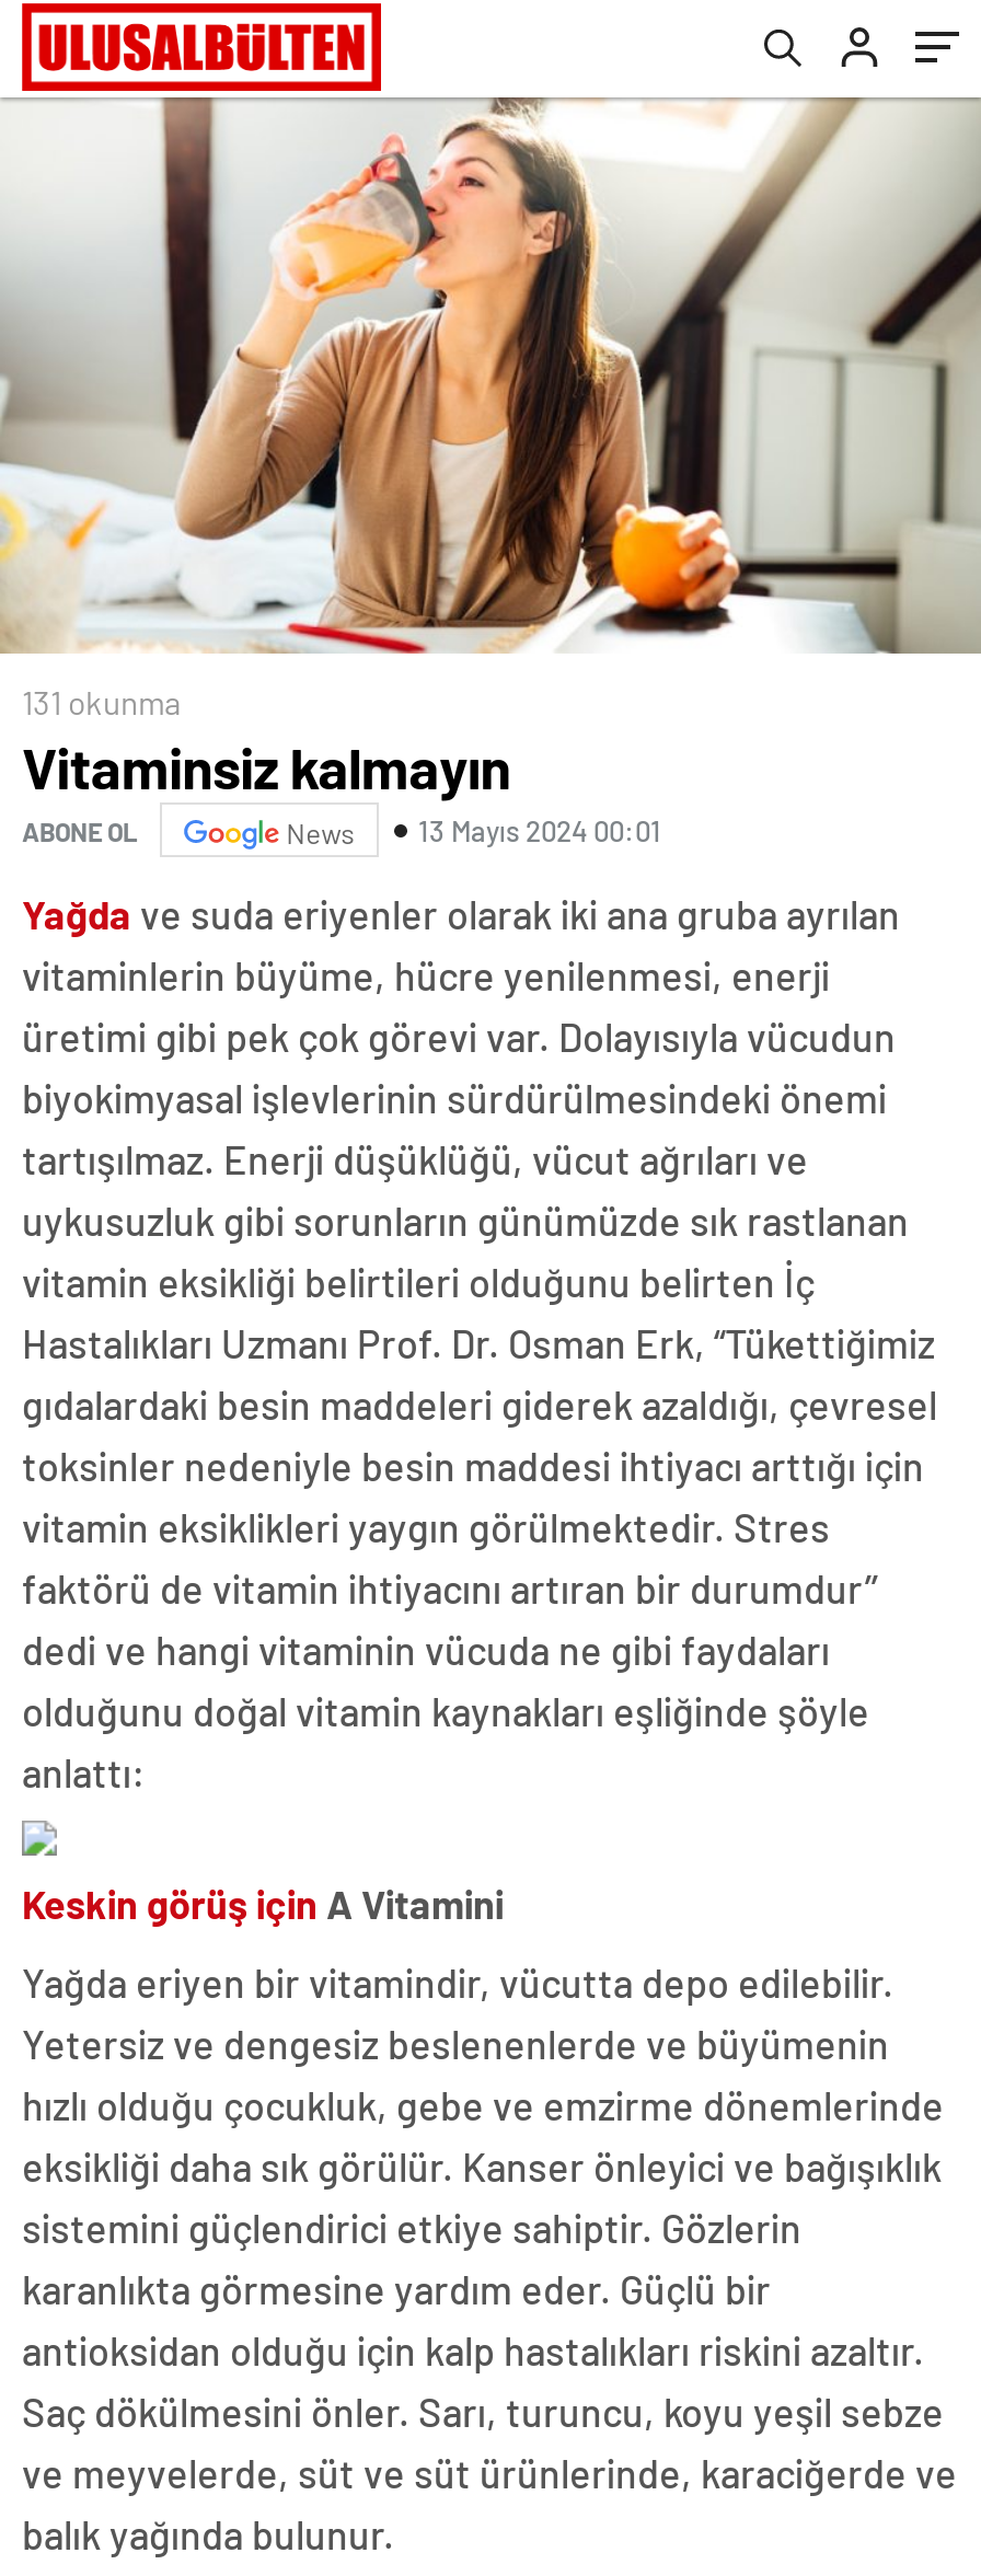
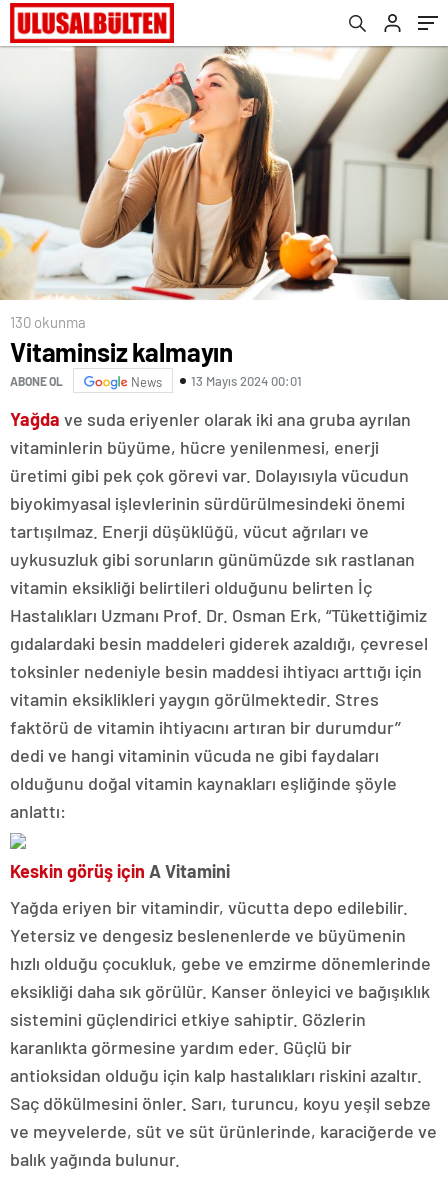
[22,683,182,722] 131 okunma -> [10,313,86,331] 130 okunma

